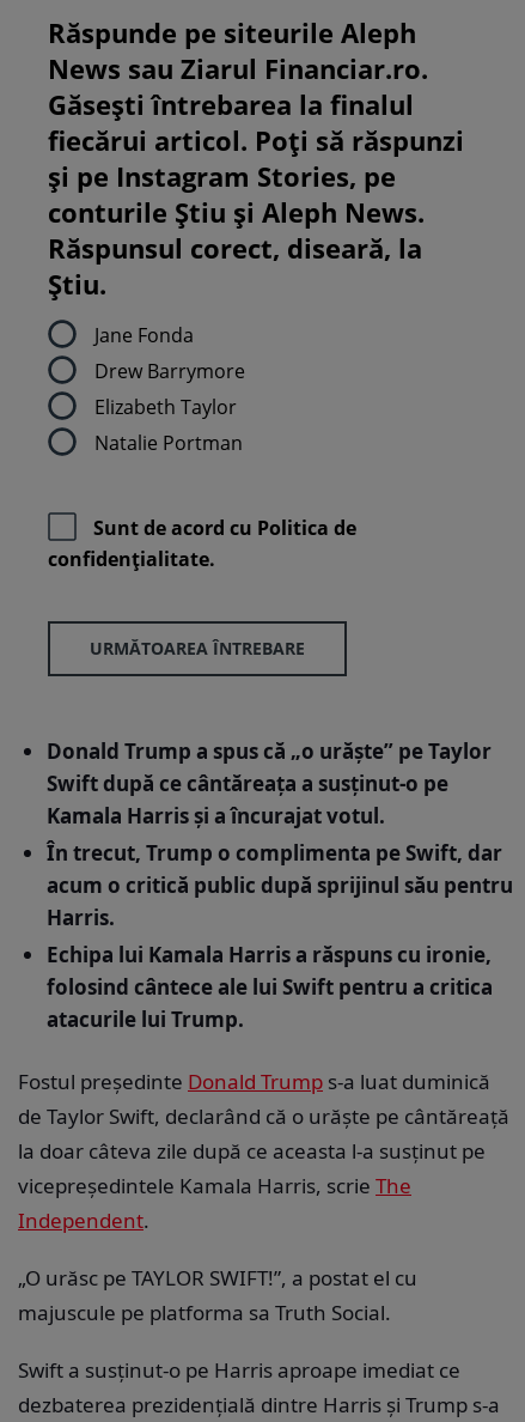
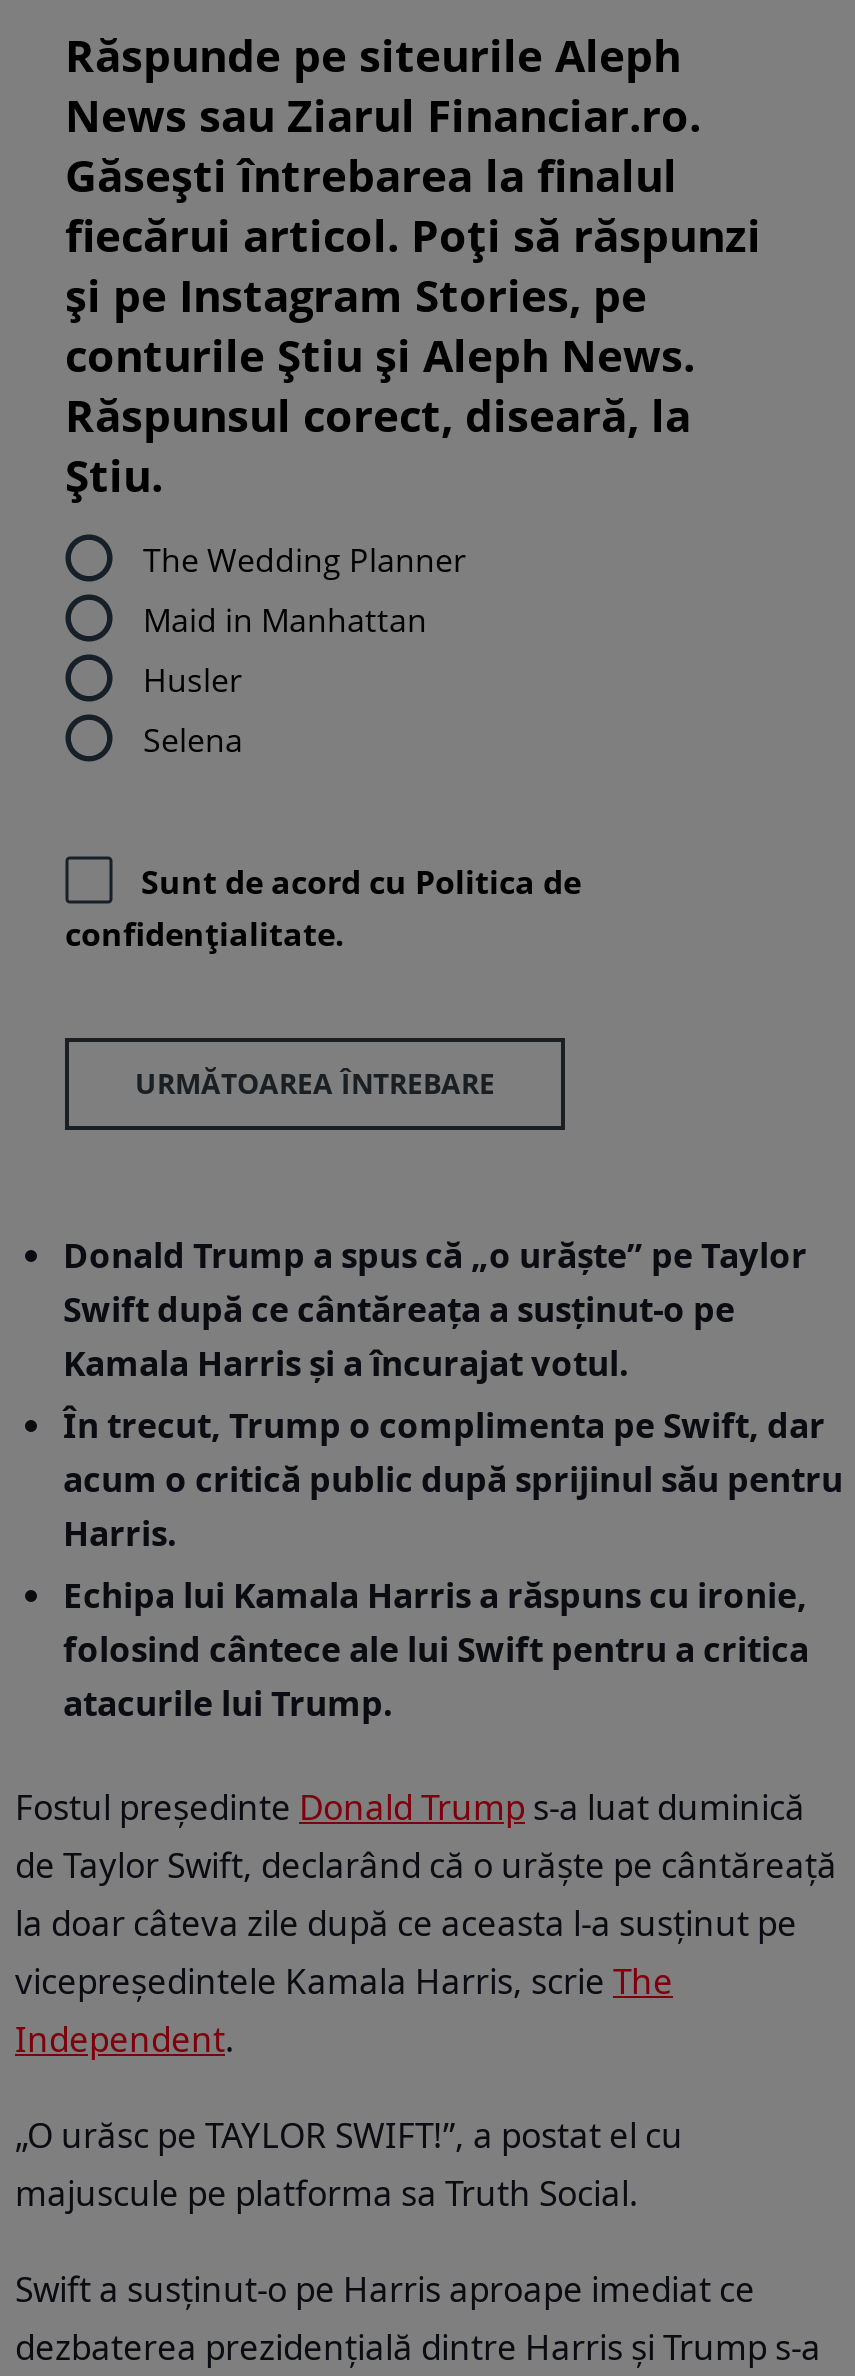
[94,322,245,456] Jane Fonda | Drew Barrymore | Elizabeth Taylor | Natalie Portman -> [143,538,467,762] The Wedding Planner | Maid in Manhattan | Husler | Selena

